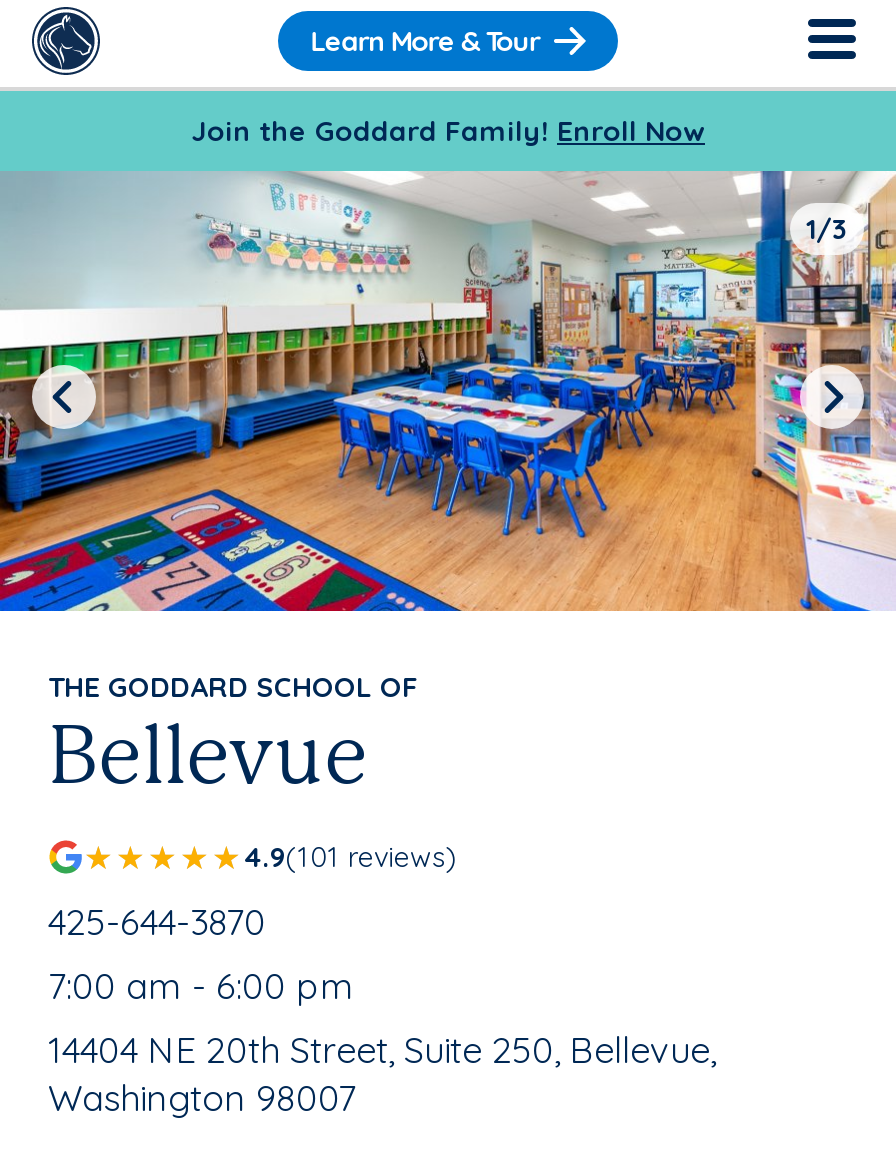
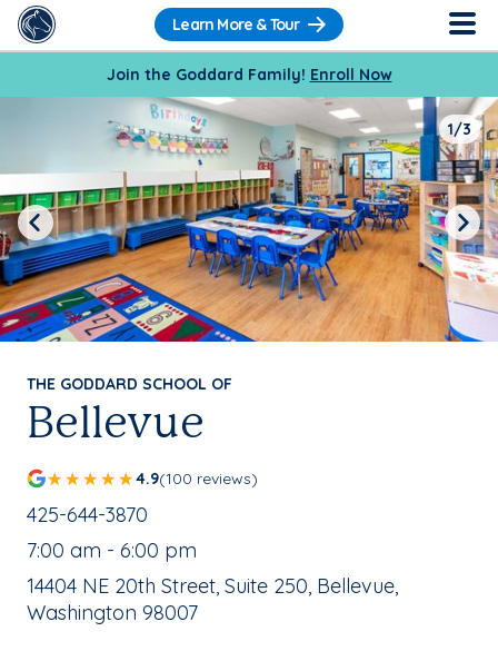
[244,839,458,875] 4.9(101 reviews) -> [136,468,258,489] 4.9(100 reviews)

